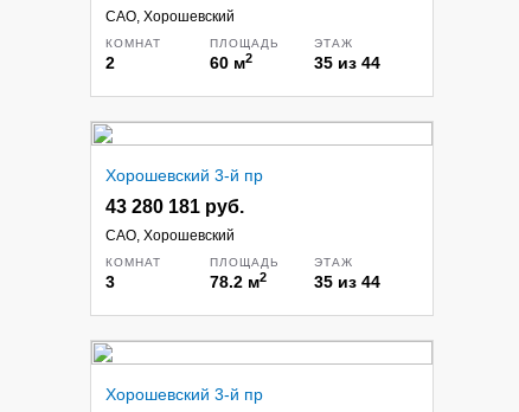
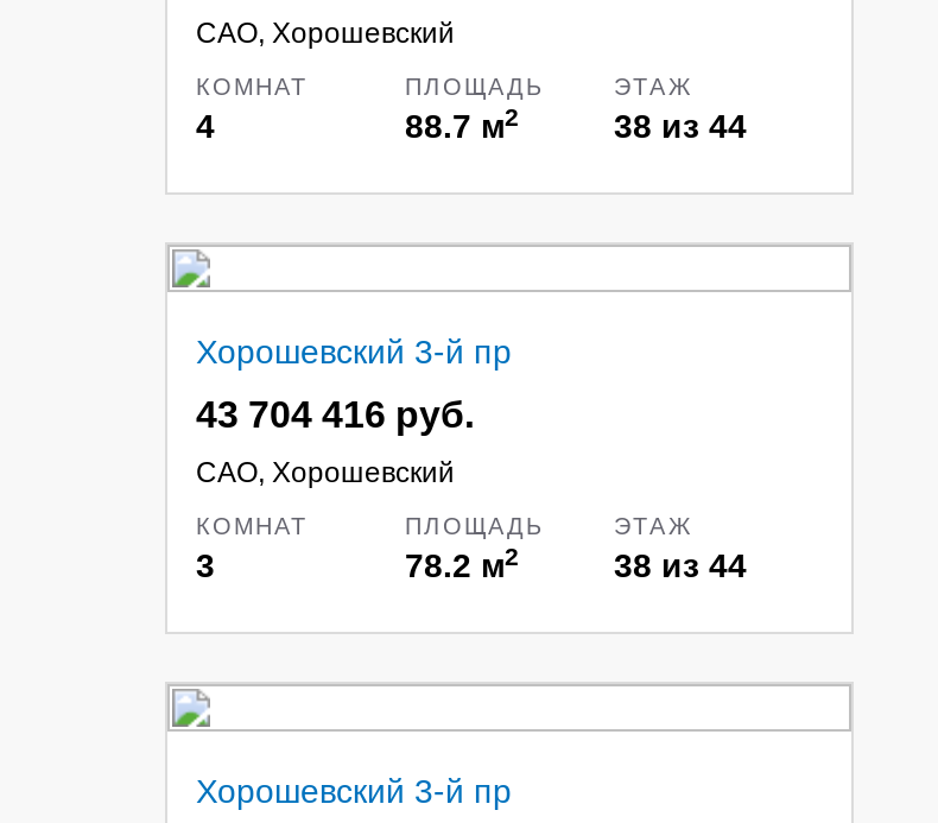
[105,53,115,72] 2 -> [196,107,215,145] 4
[210,51,252,72] 60 м2 -> [405,102,519,145] 88.7 м2
[314,53,380,72] 35 из 44 -> [614,107,747,145] 38 из 44
[105,197,244,217] 43 280 181 руб. -> [196,394,474,435] 43 704 416 руб.
[314,272,380,291] 35 из 44 -> [614,546,747,584] 38 из 44

